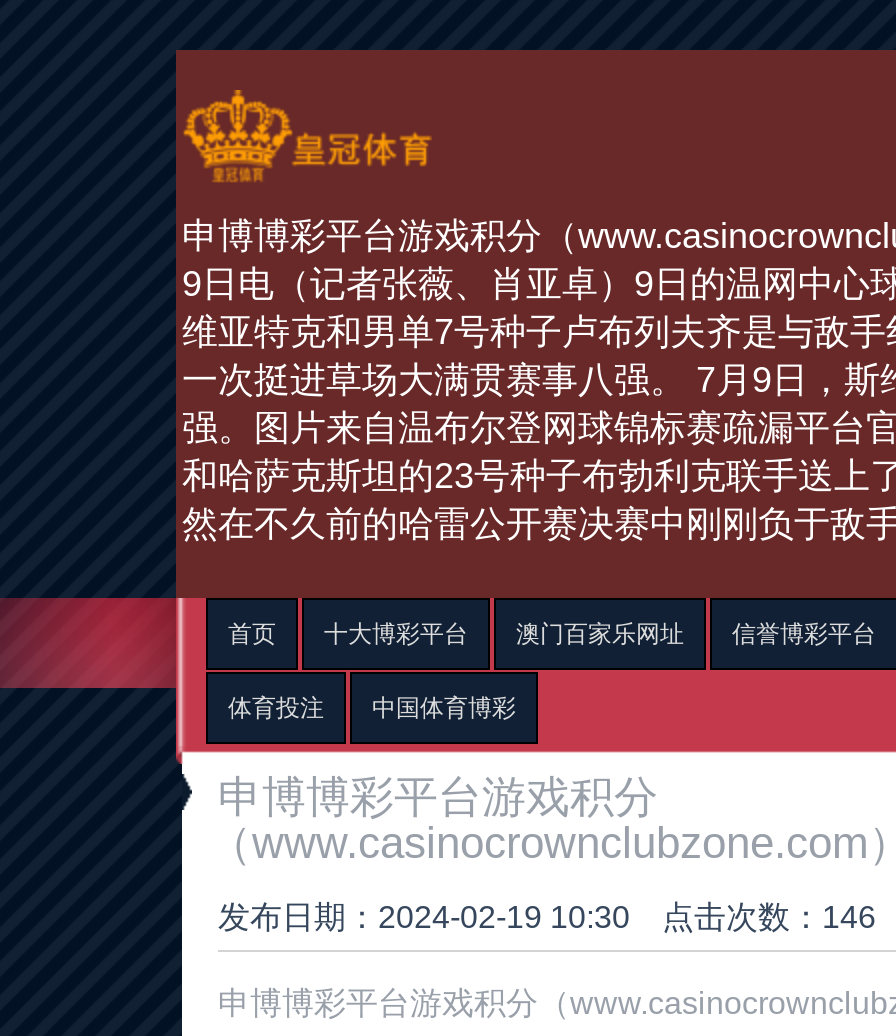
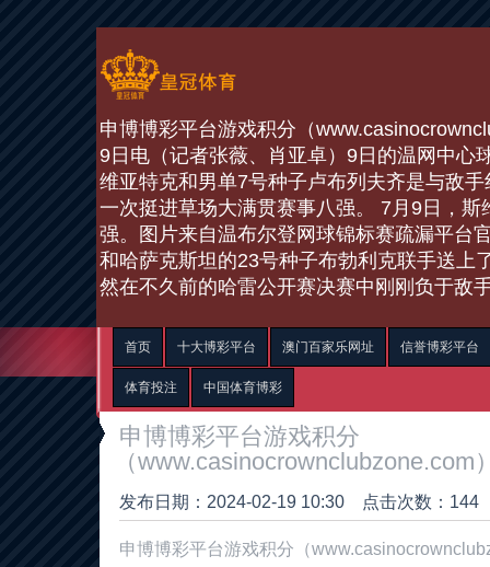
[218,900,876,934] 发布日期：2024-02-19 10:30 点击次数：146 -> [119,493,479,511] 发布日期：2024-02-19 10:30 点击次数：144

